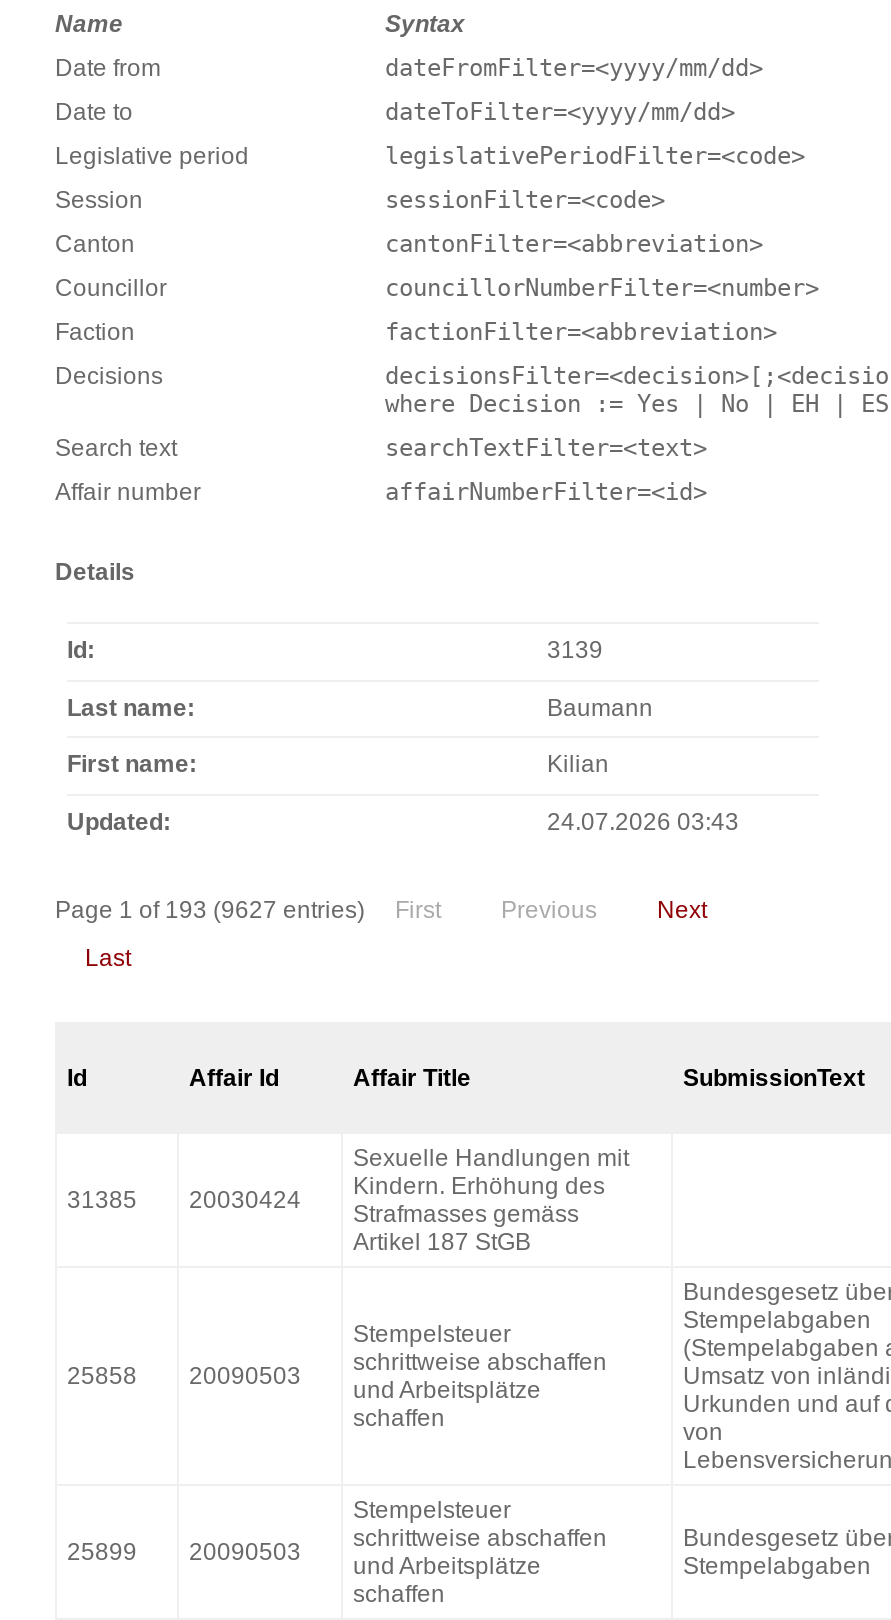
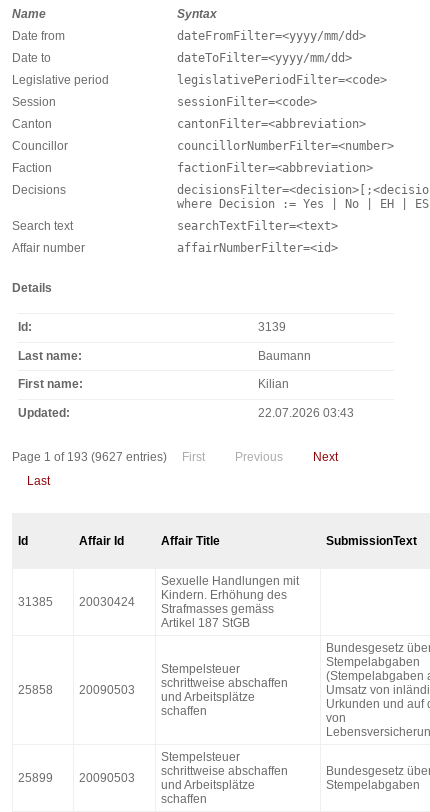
[547,808,739,836] 24.07.2026 03:43 -> [258,406,354,420] 22.07.2026 03:43

